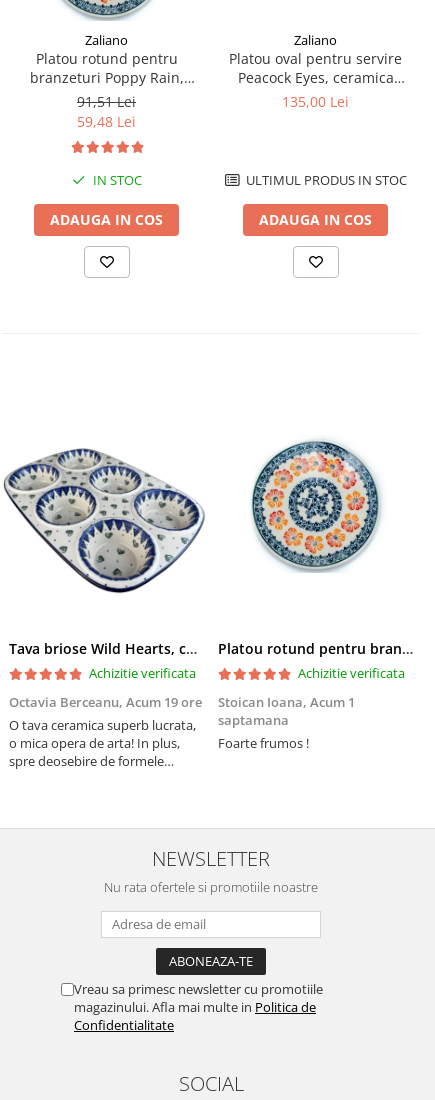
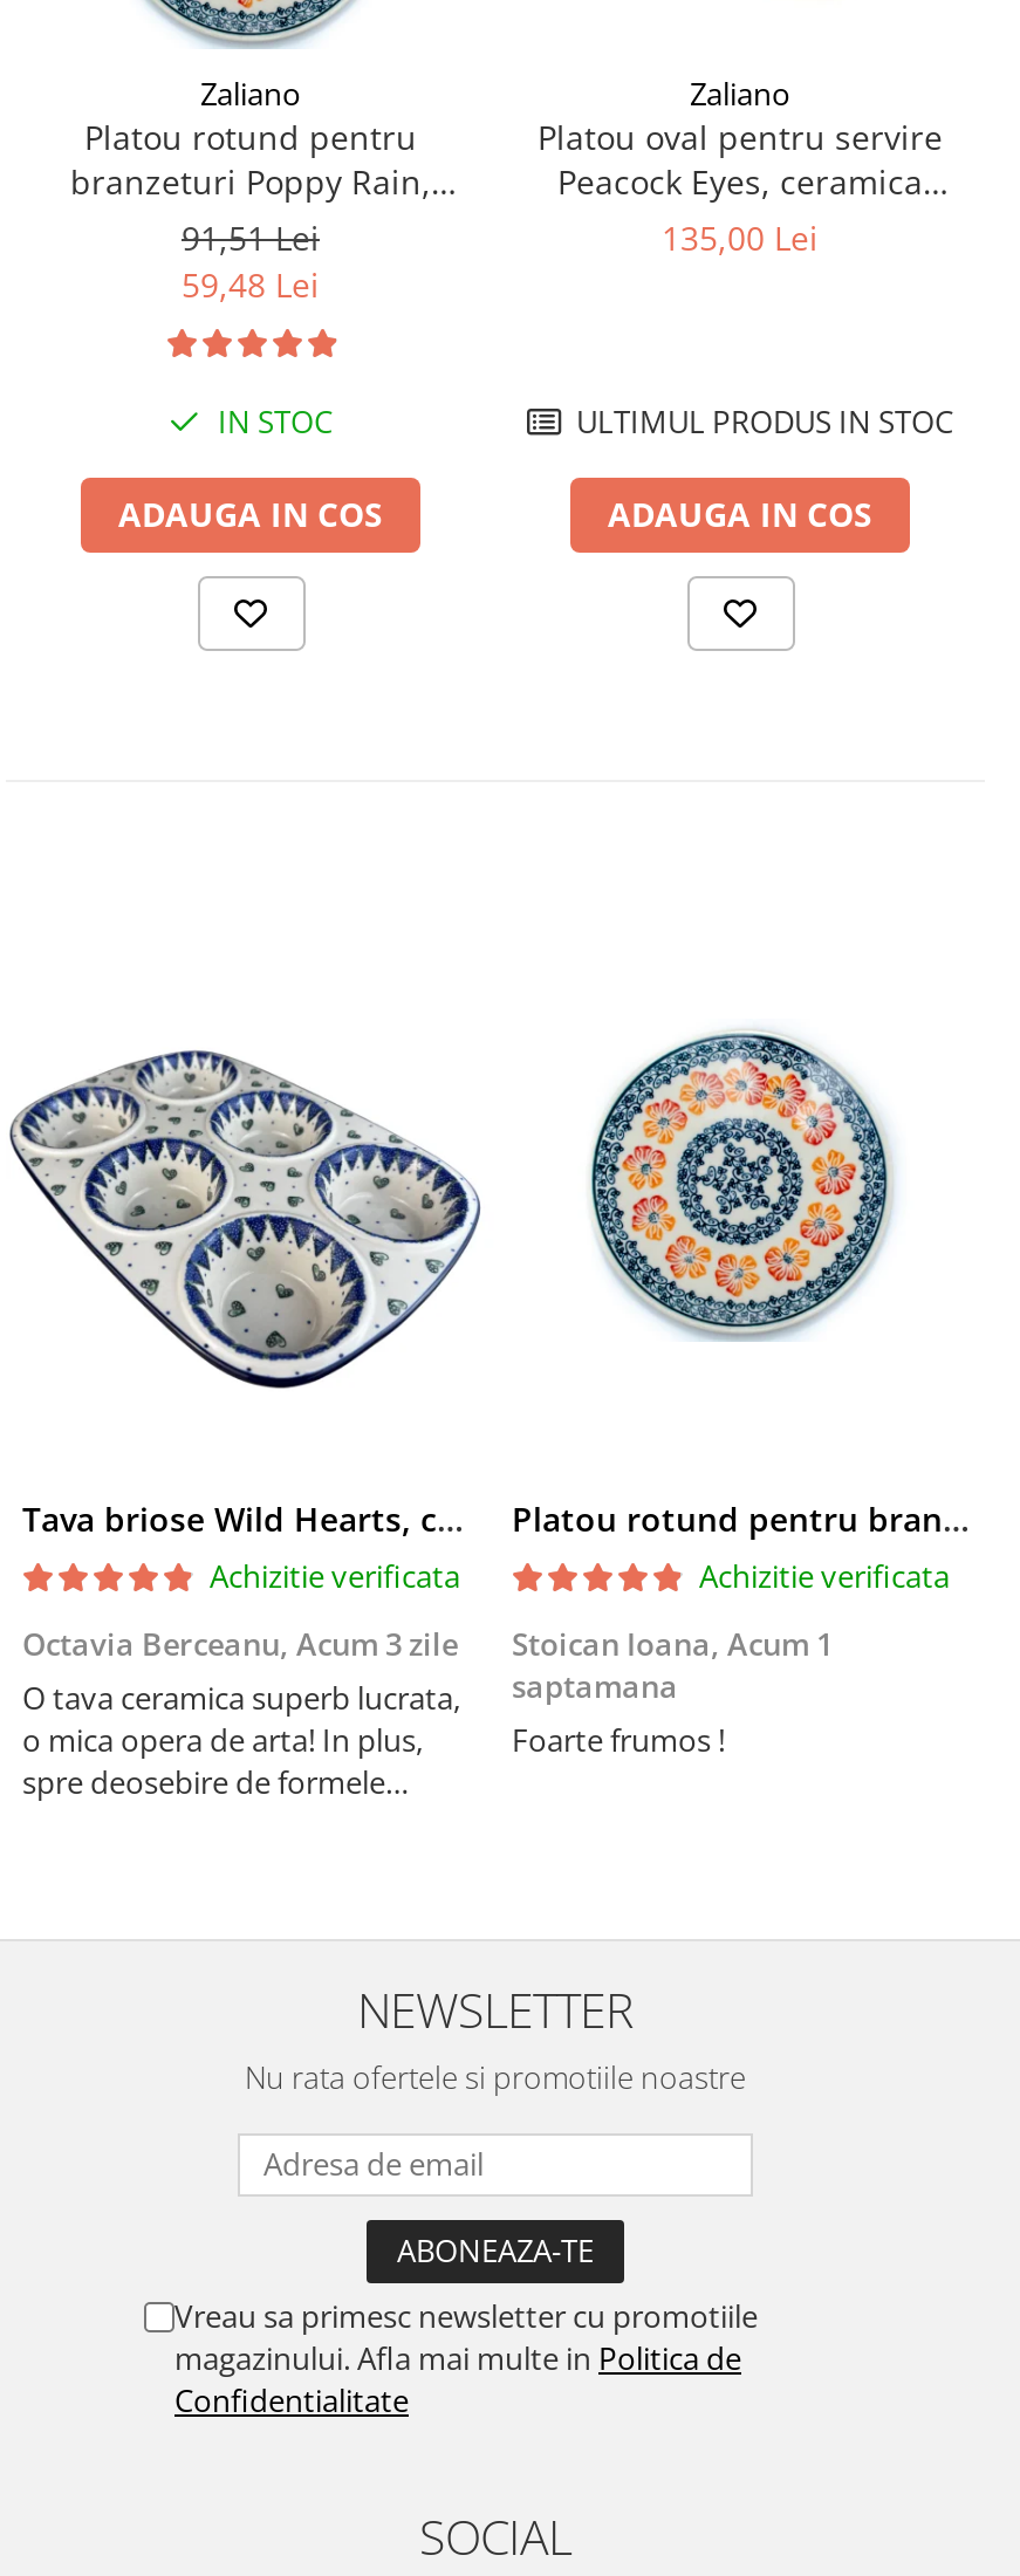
[9,693,202,711] Octavia Berceanu, Acum 19 ore -> [22,1623,458,1665] Octavia Berceanu, Acum 3 zile

